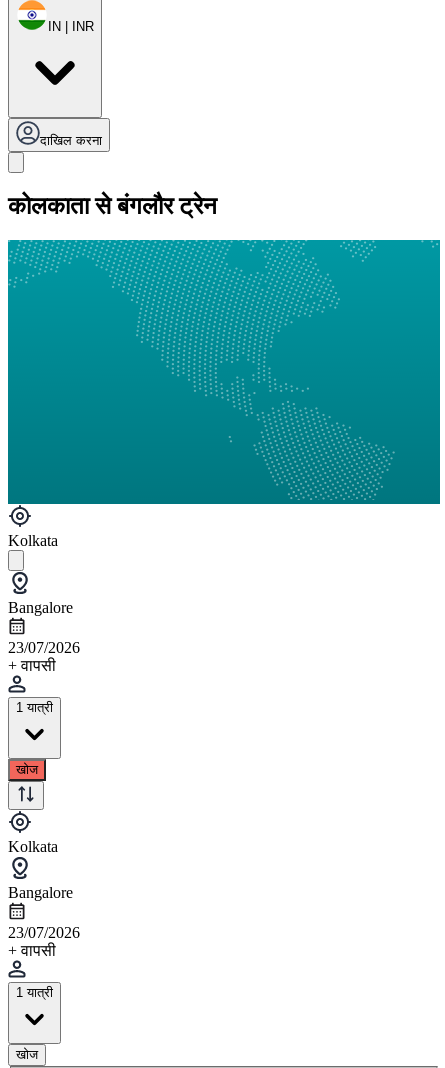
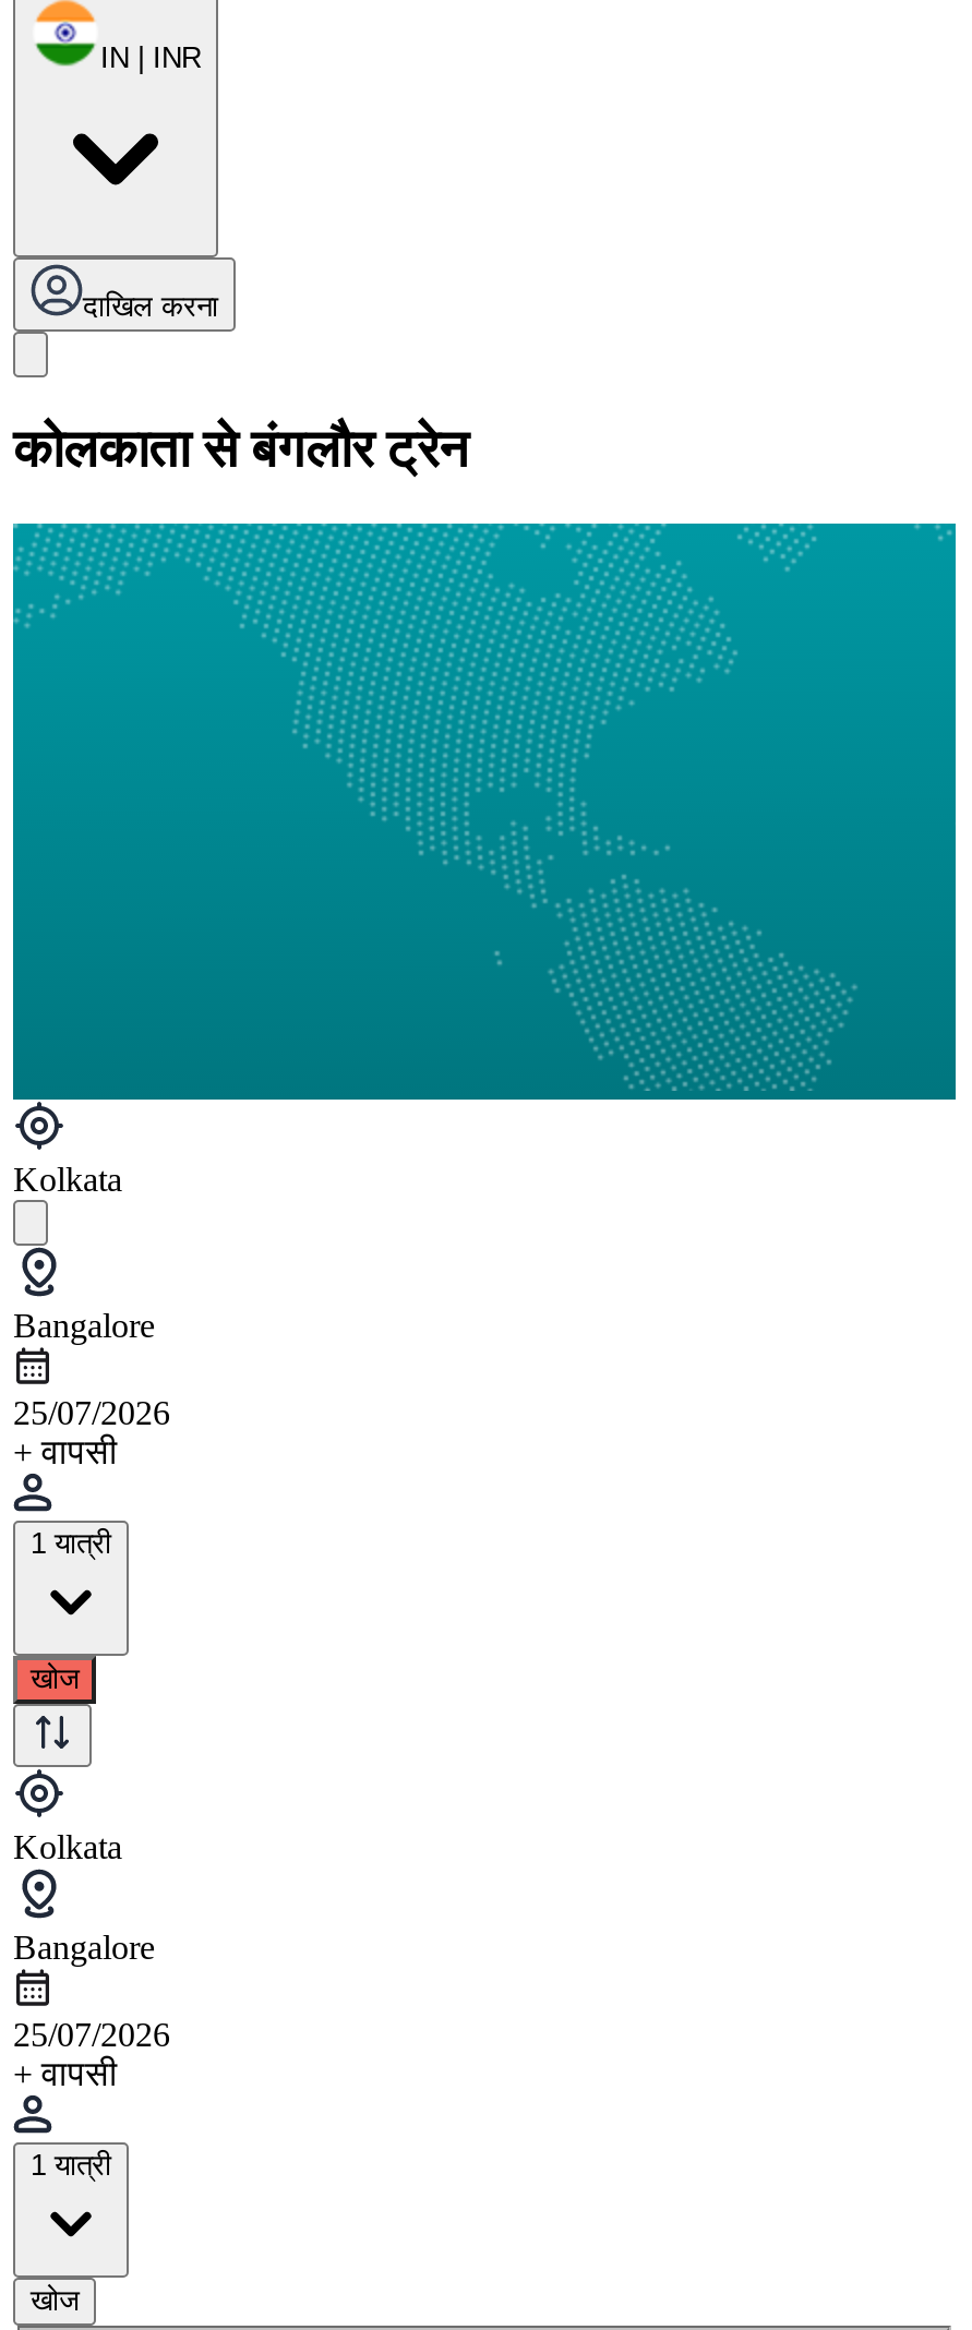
[8,639,80,656] 23/07/2026 -> [13,1394,170,1431] 25/07/2026
[8,924,80,941] 23/07/2026 -> [13,2015,170,2052] 25/07/2026

